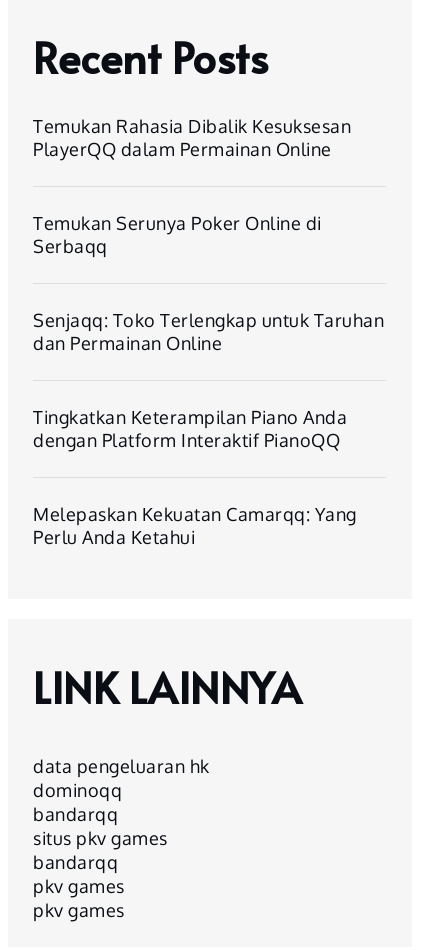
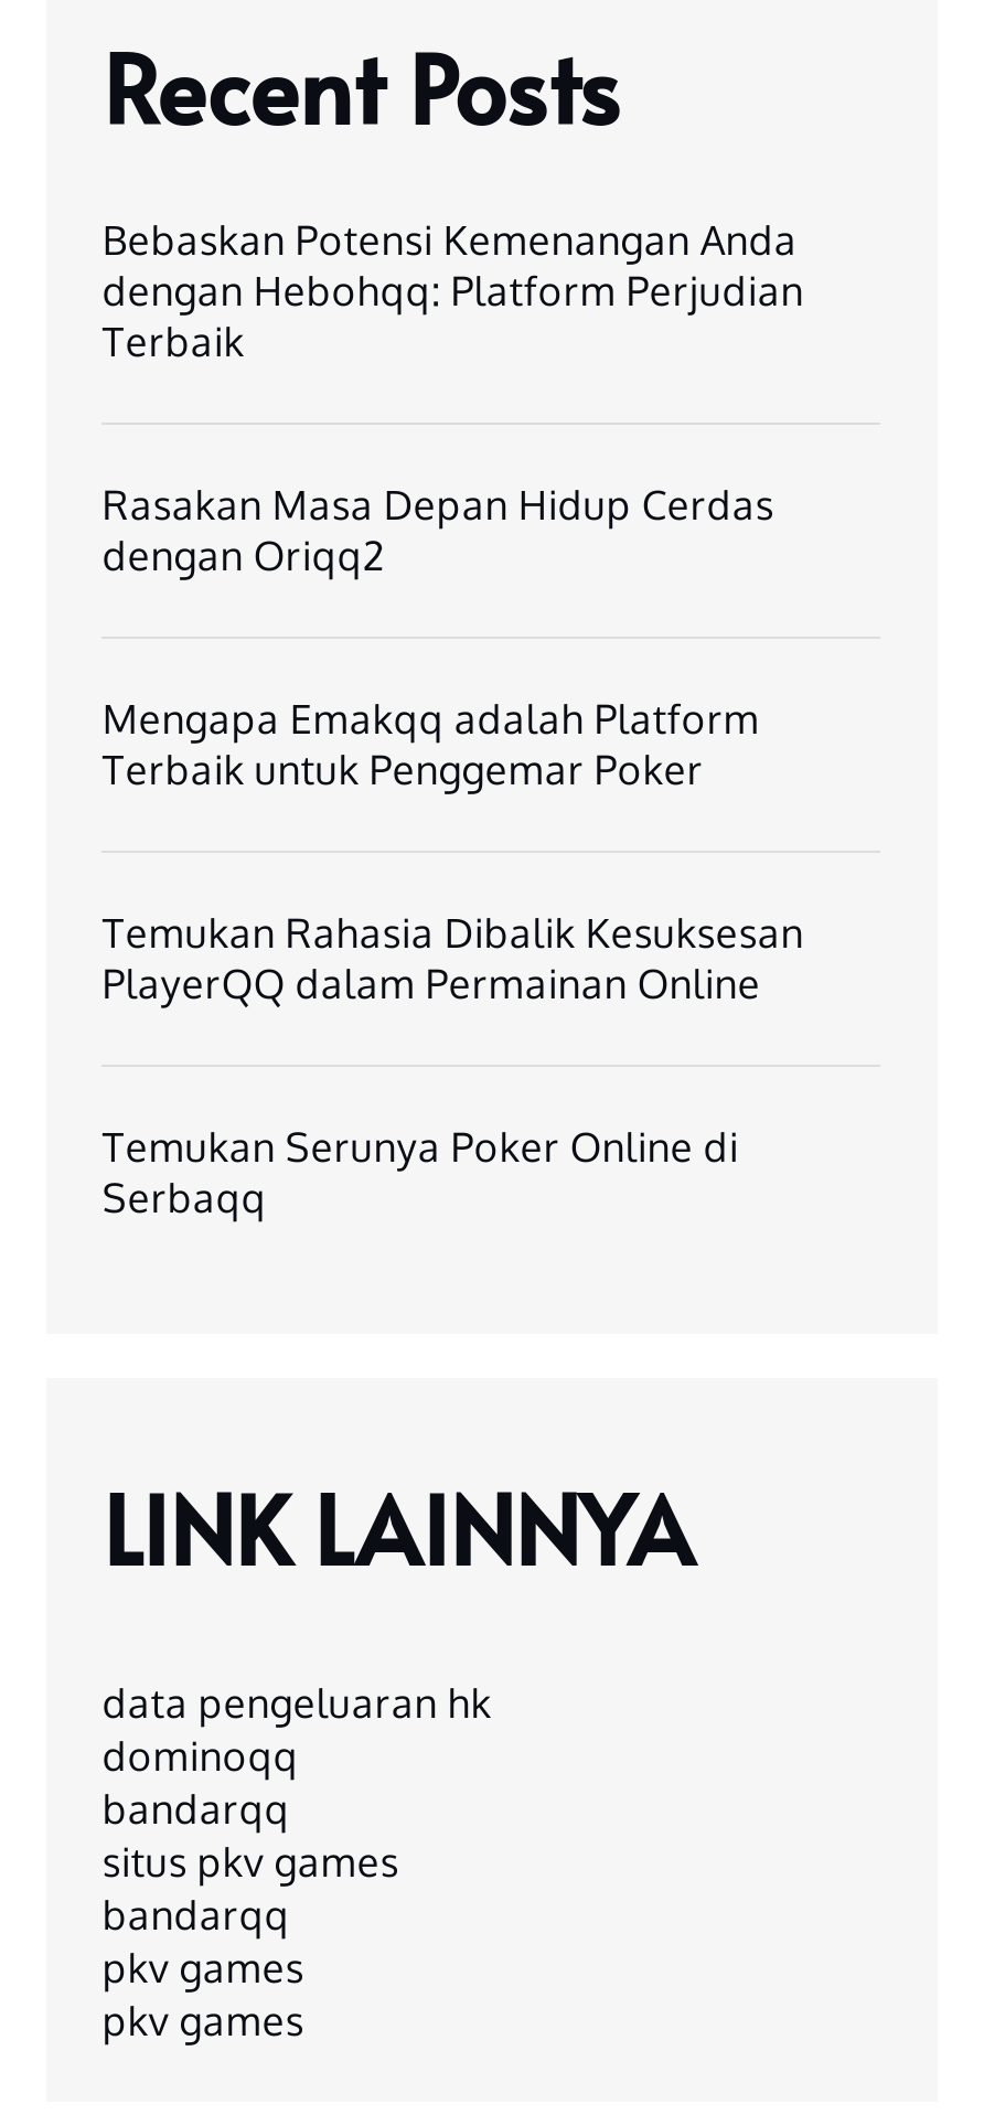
none -> [102,214,804,793] Bebaskan Potensi Kemenangan Anda | dengan Hebohqq: Platform Perjudian | Terbaik | Rasakan Masa Depan Hidup Cerdas | dengan Oriqq2 | Mengapa Emakqq adalah Platform | Terbaik untuk Penggemar Poker
moved [33,115,351,257] -> [102,907,804,1221]: Temukan Rahasia Dibalik Kesuksesan | PlayerQQ dalam Permainan Online | Temukan Serunya Poker Online di | Serbaqq
[33,309,384,548] Senjaqq: Toko Terlengkap untuk Taruhan | dan Permainan Online | Tingkatkan Keterampilan Piano Anda | dengan Platform Interaktif PianoQQ | Melepaskan Kekuatan Camarqq: Yang | Perlu Anda Ketahui -> none

